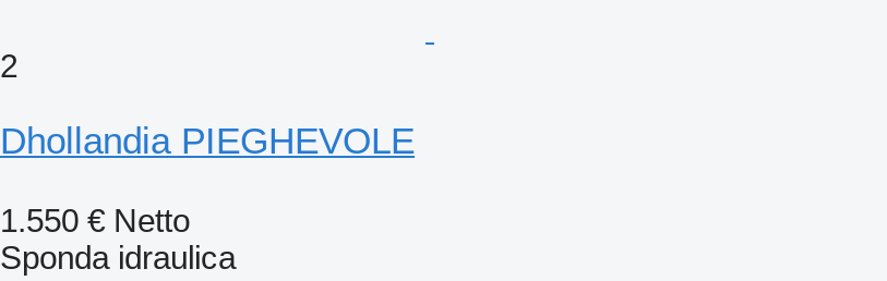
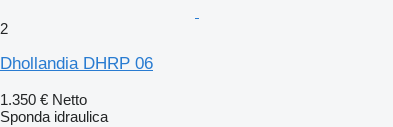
[0,121,415,162] Dhollandia PIEGHEVOLE -> [0,53,153,72] Dhollandia DHRP 06
[0,201,190,239] 1.550 € Netto -> [0,90,87,107] 1.350 € Netto

